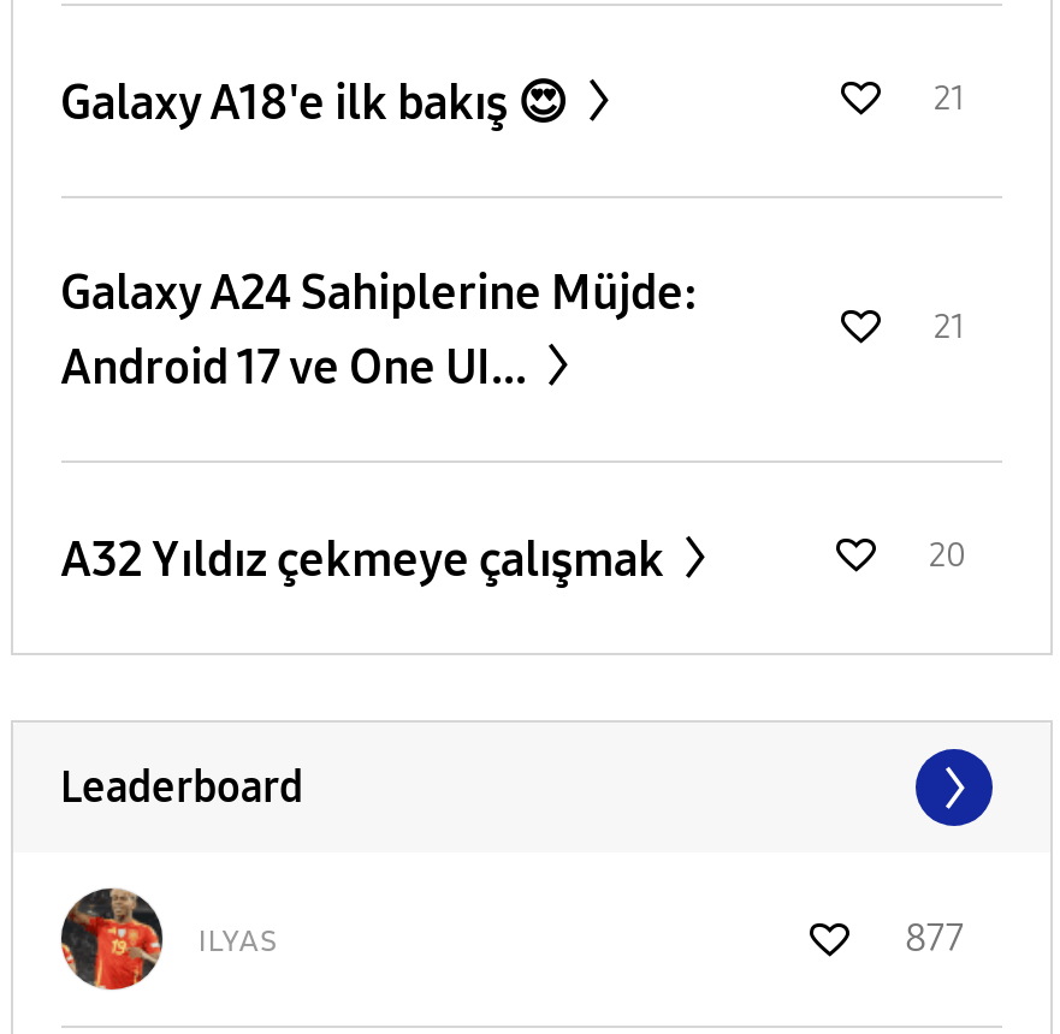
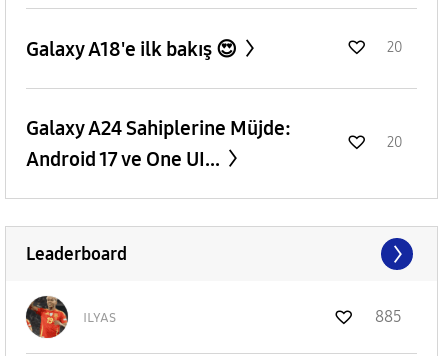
[934,78,965,119] 21 -> [386,39,401,56] 20
[934,306,965,347] 21 -> none
[60,530,674,587] A32 Yıldız çekmeye çalışmak -> none
[895,914,965,960] 877 -> [370,307,401,326] 885

